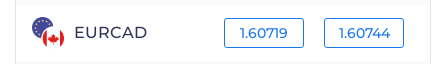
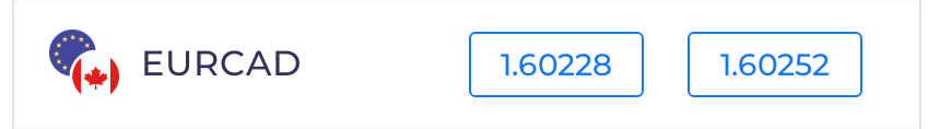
[240,24,288,42] 1.60719 -> [501,45,612,84] 1.60228
[338,24,389,42] 1.60744 -> [720,45,830,84] 1.60252

